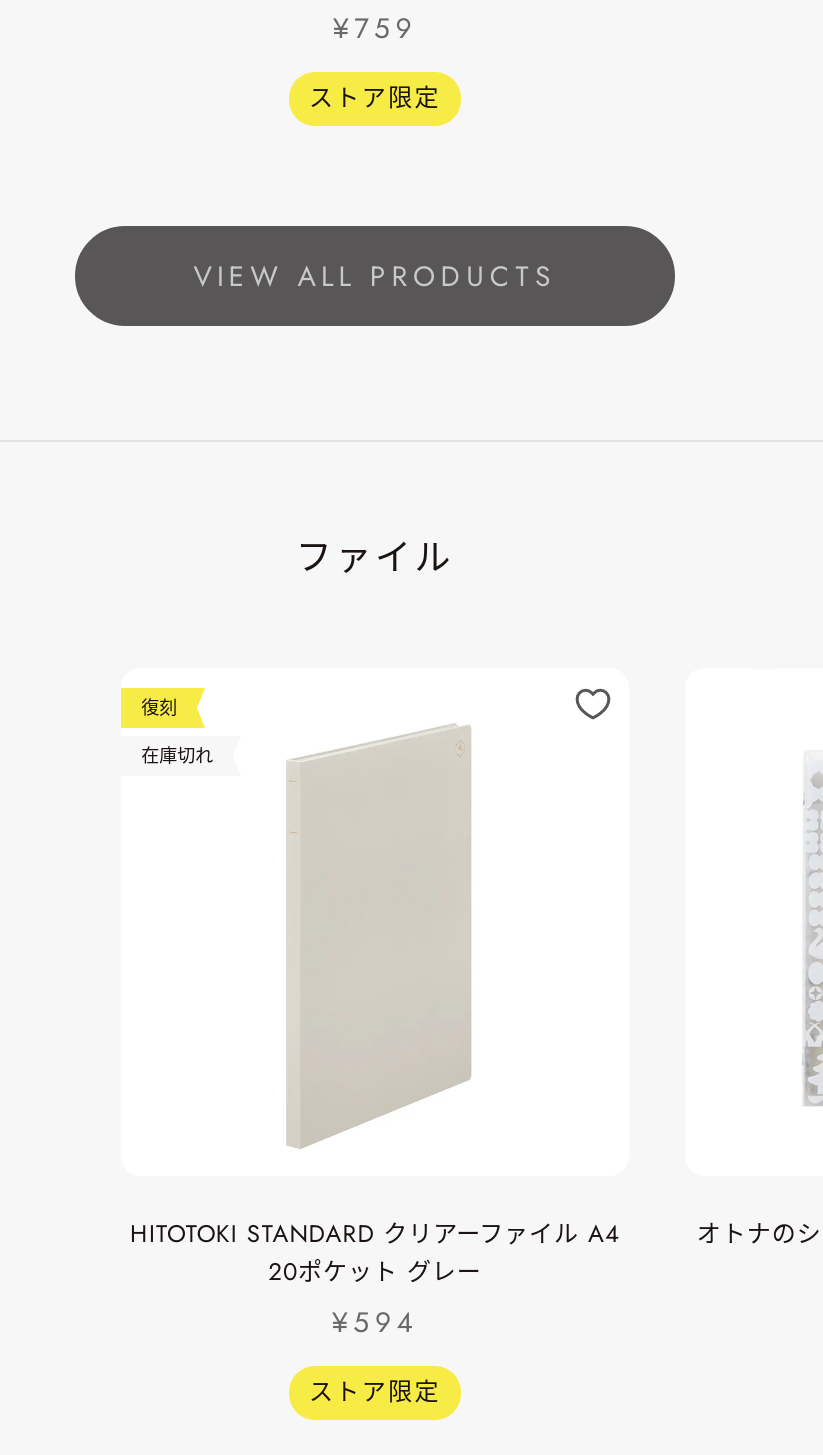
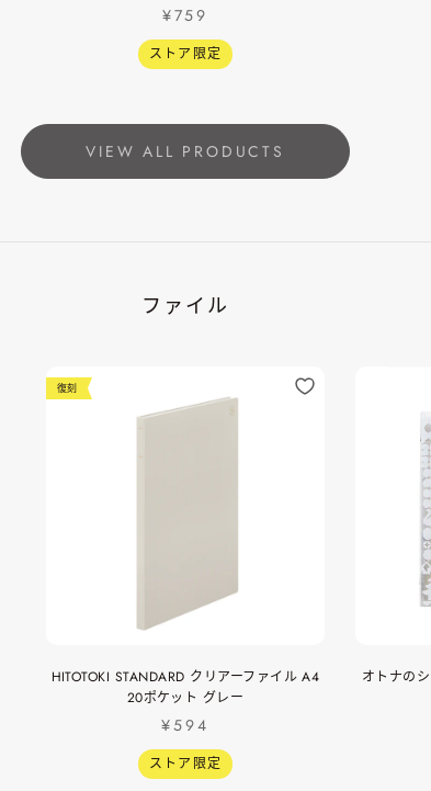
[141,742,213,768] 在庫切れ -> none

